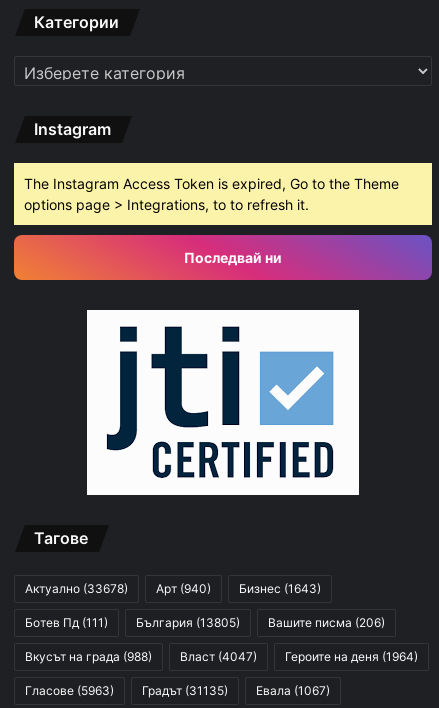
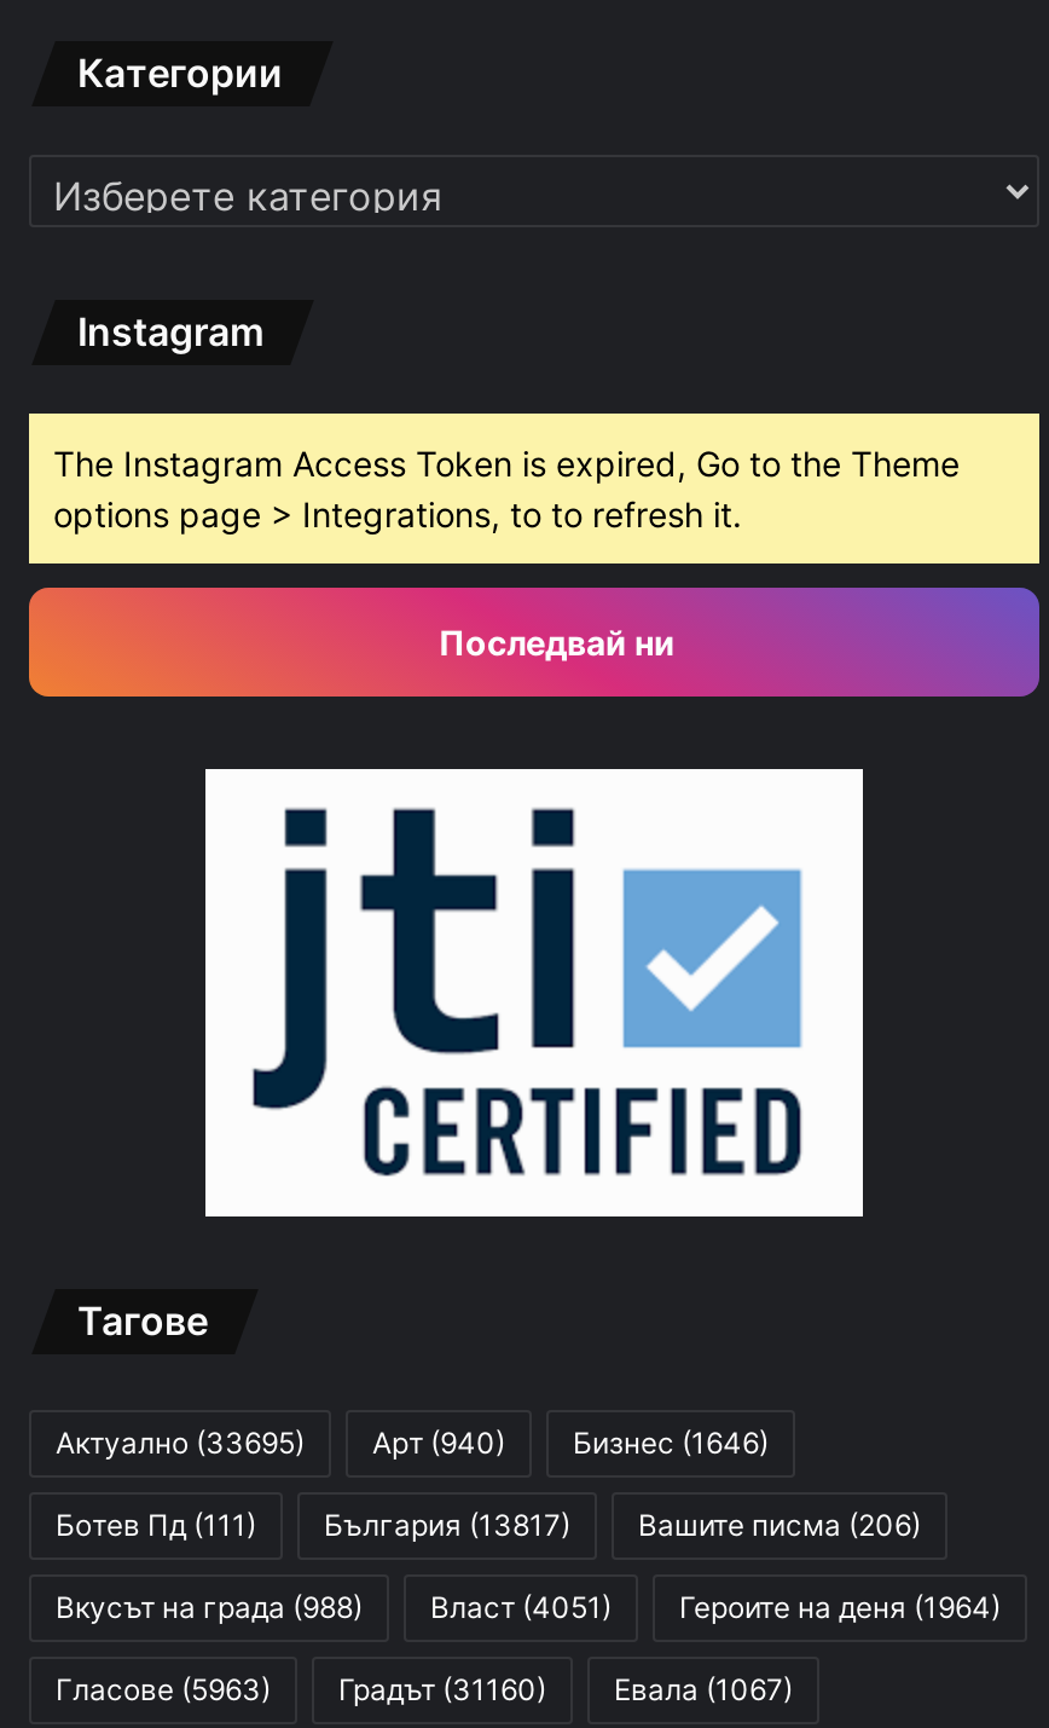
[25,581,128,596] Актуално (33678) -> [56,1425,305,1461] Актуално (33695)
[239,581,321,596] Бизнес (1643) -> [573,1425,769,1461] Бизнес (1646)
[25,615,385,630] Ботев Пд (111) България (13805) Вашите писма (206) -> [56,1507,921,1543] Ботев Пд (111) България (13817) Вашите писма (206)
[25,649,418,664] Вкусът на града (988) Власт (4047) Героите на деня (1964) -> [56,1589,1001,1626] Вкусът на града (988) Власт (4051) Героите на деня (1964)
[25,683,330,698] Гласове (5963) Градът (31135) Евала (1067) -> [56,1672,793,1708] Гласове (5963) Градът (31160) Евала (1067)

